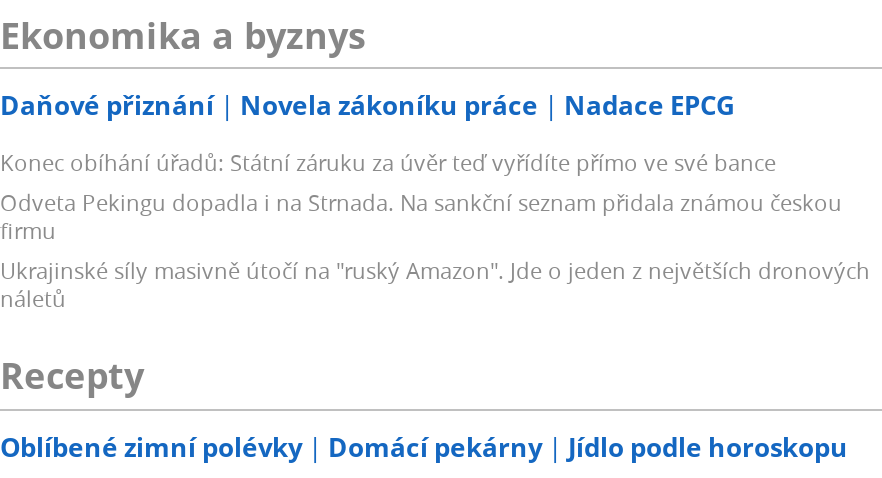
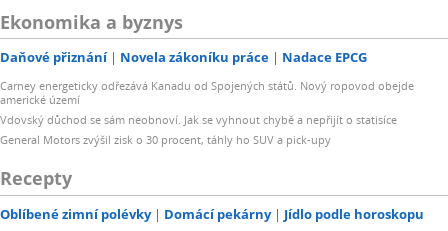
[0,147,870,313] Konec obíhání úřadů: Státní záruku za úvěr teď vyřídíte přímo ve své bance | Odveta Pekingu dopadla i na Strnada. Na sankční seznam přidala známou českou | firmu | Ukrajinské síly masivně útočí na "ruský Amazon". Jde o jeden z největších dronových | náletů -> [0,78,414,147] Carney energeticky odřezává Kanadu od Spojených států. Nový ropovod obejde | americké území | Vdovský důchod se sám neobnoví. Jak se vyhnout chybě a nepřijít o statisíce | General Motors zvýšil zisk o 30 procent, táhly ho SUV a pick-upy

